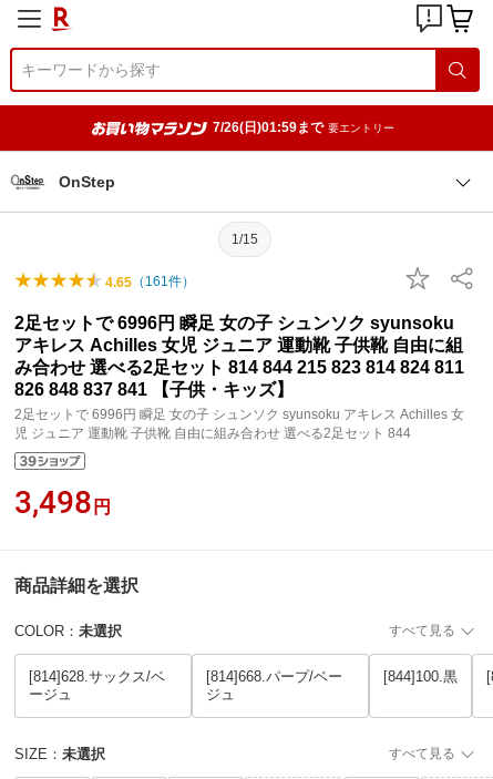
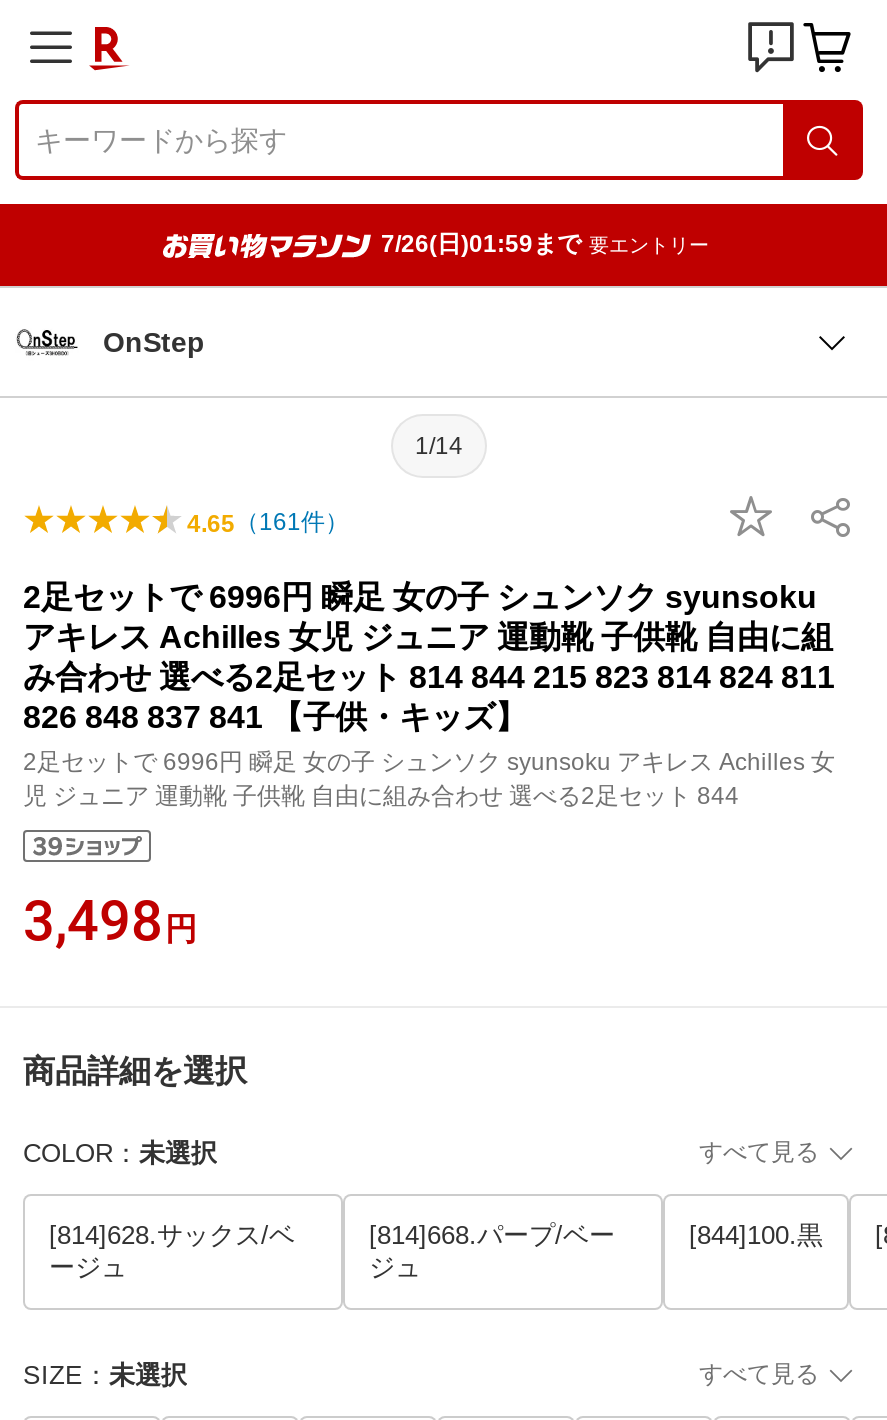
[232,231,258,247] 1/15 -> [415,431,463,459] 1/14

